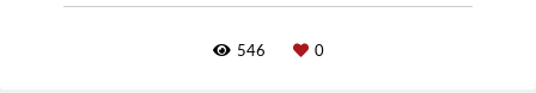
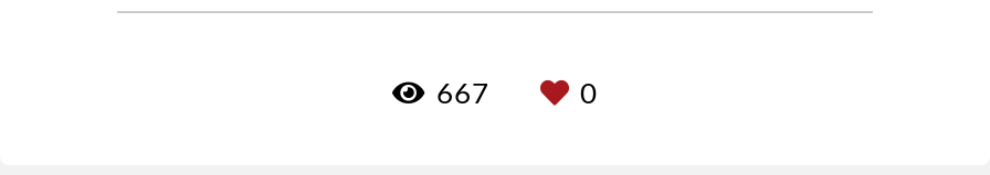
[236,44,265,59] 546 -> [436,81,489,110] 667

